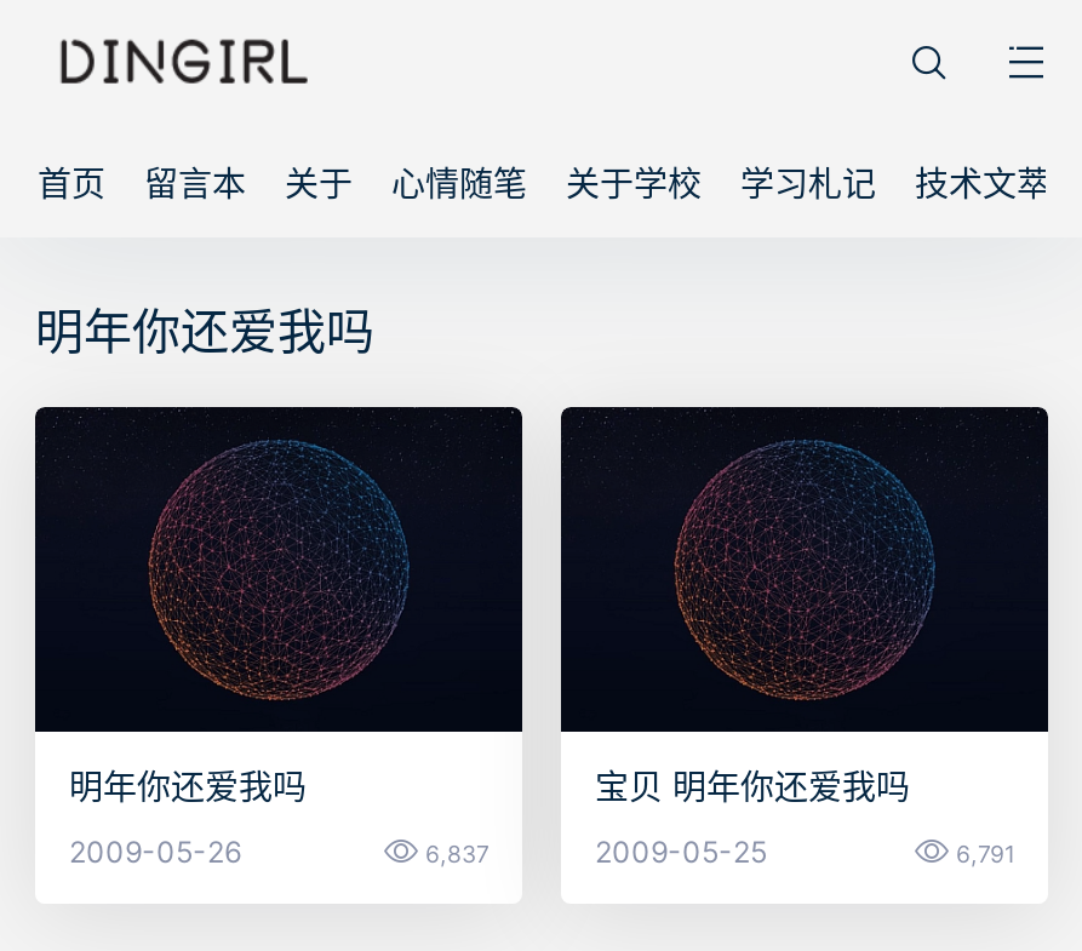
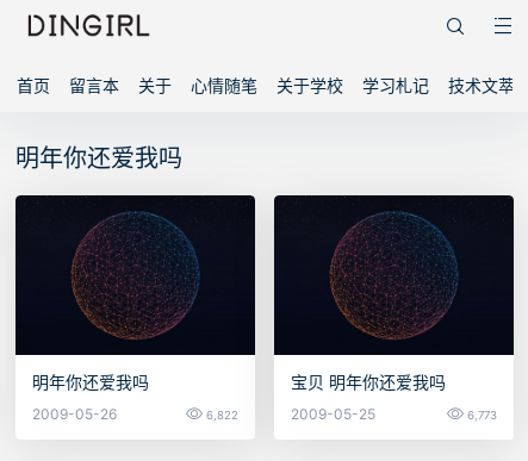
[425,841,488,867] 6,837 -> [206,409,238,422] 6,822
[956,841,1014,867] 6,791 -> [467,409,497,422] 6,773

